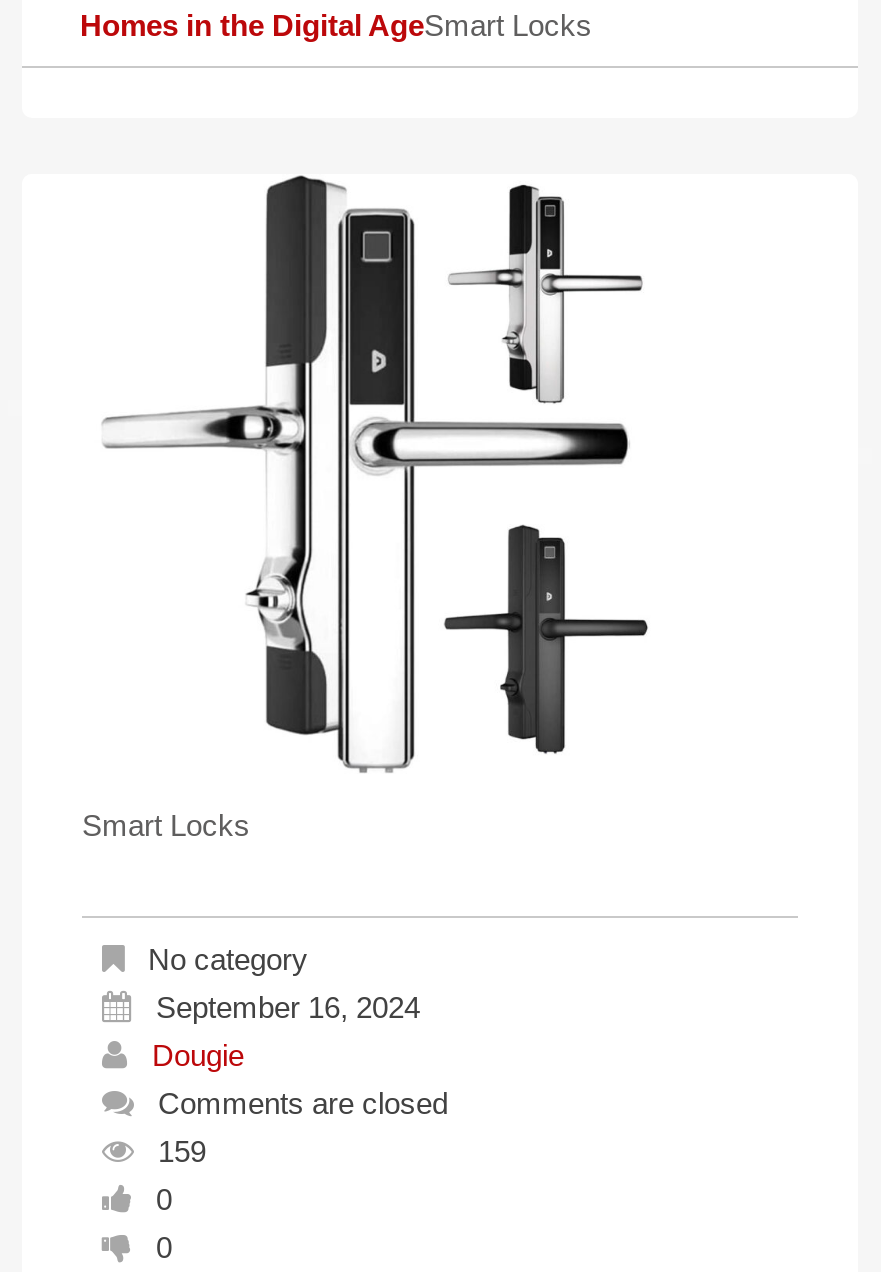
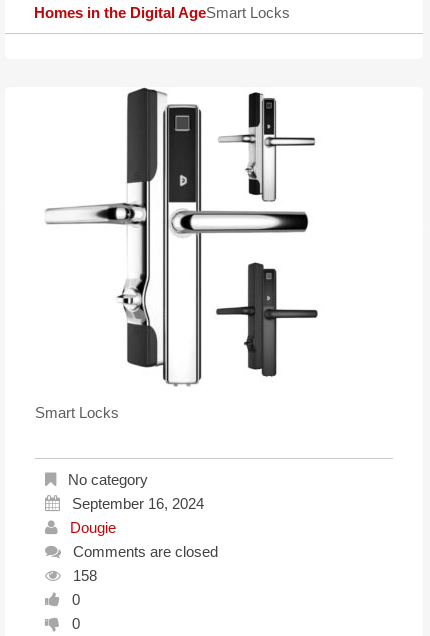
[150,1133,206,1167] 159 -> [69,566,97,583] 158

